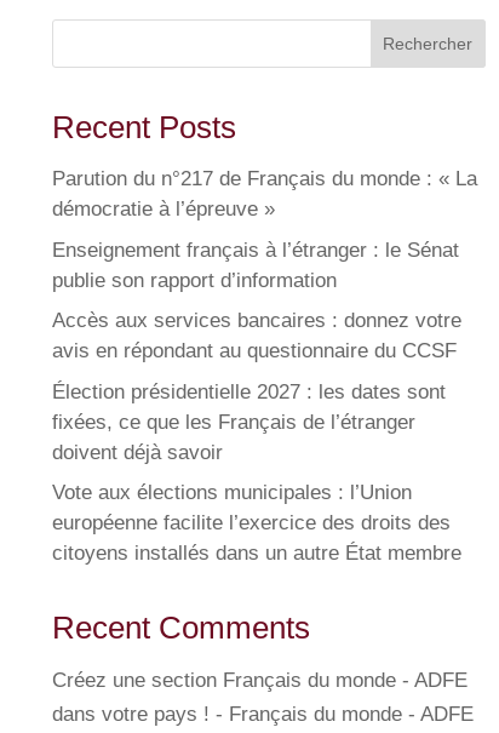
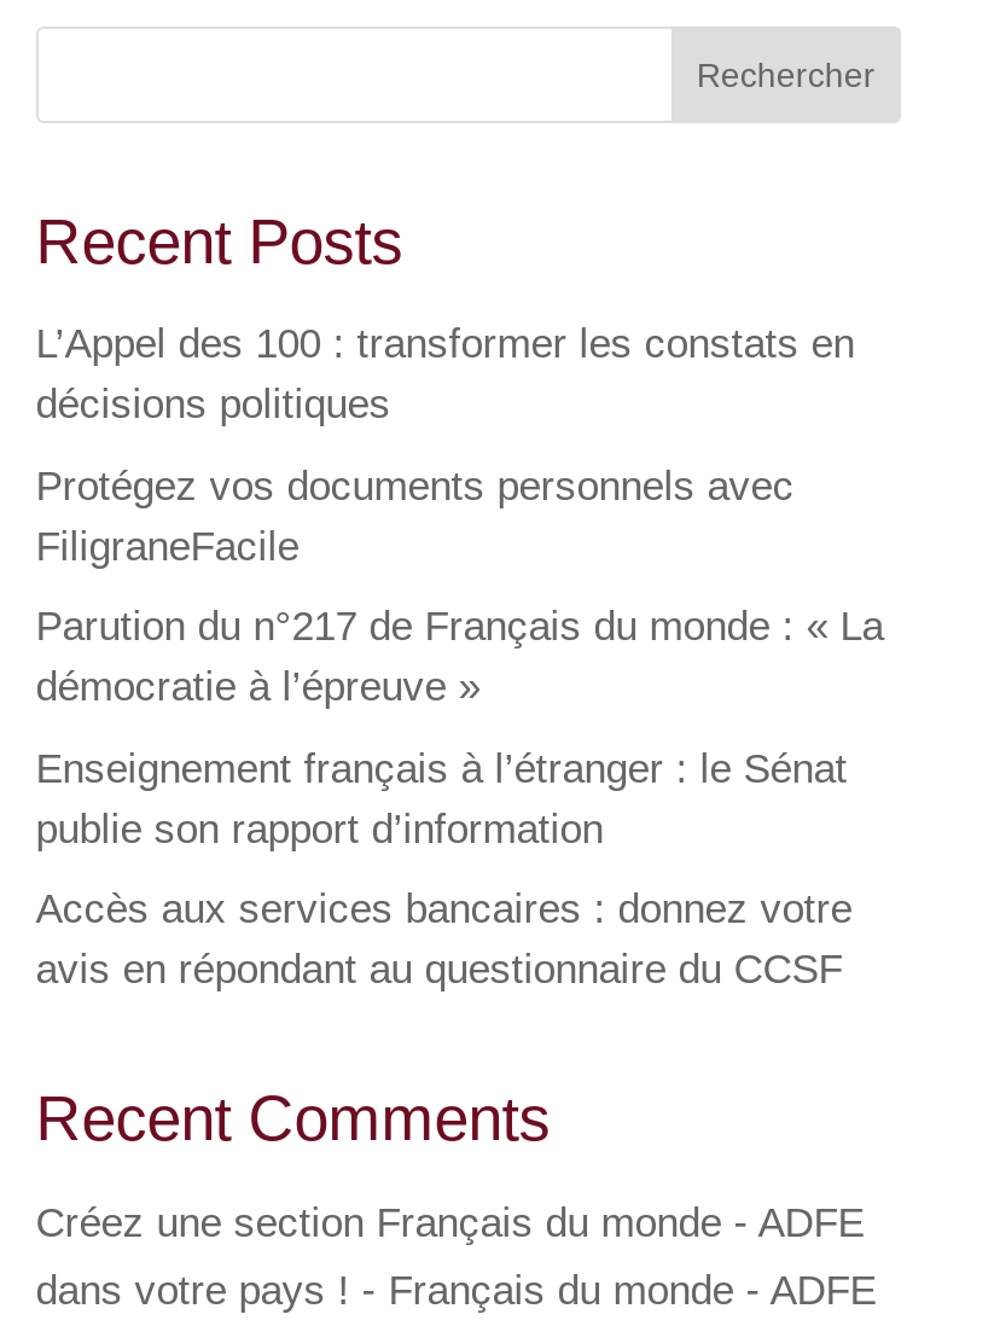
none -> [36,322,855,570] L’Appel des 100 : transformer les constats en | décisions politiques | Protégez vos documents personnels avec | FiligraneFacile
moved [52,168,477,363] -> [36,605,884,993]: Parution du n°217 de Français du monde : « La | démocratie à l’épreuve » | Enseignement français à l’étranger : le Sénat | publie son rapport d’information | Accès aux services bancaires : donnez votre | avis en répondant au questionnaire du CCSF
[52,380,461,565] Élection présidentielle 2027 : les dates sont | fixées, ce que les Français de l’étranger | doivent déjà savoir | Vote aux élections municipales : l’Union | européenne facilite l’exercice des droits des | citoyens installés dans un autre État membre -> none

